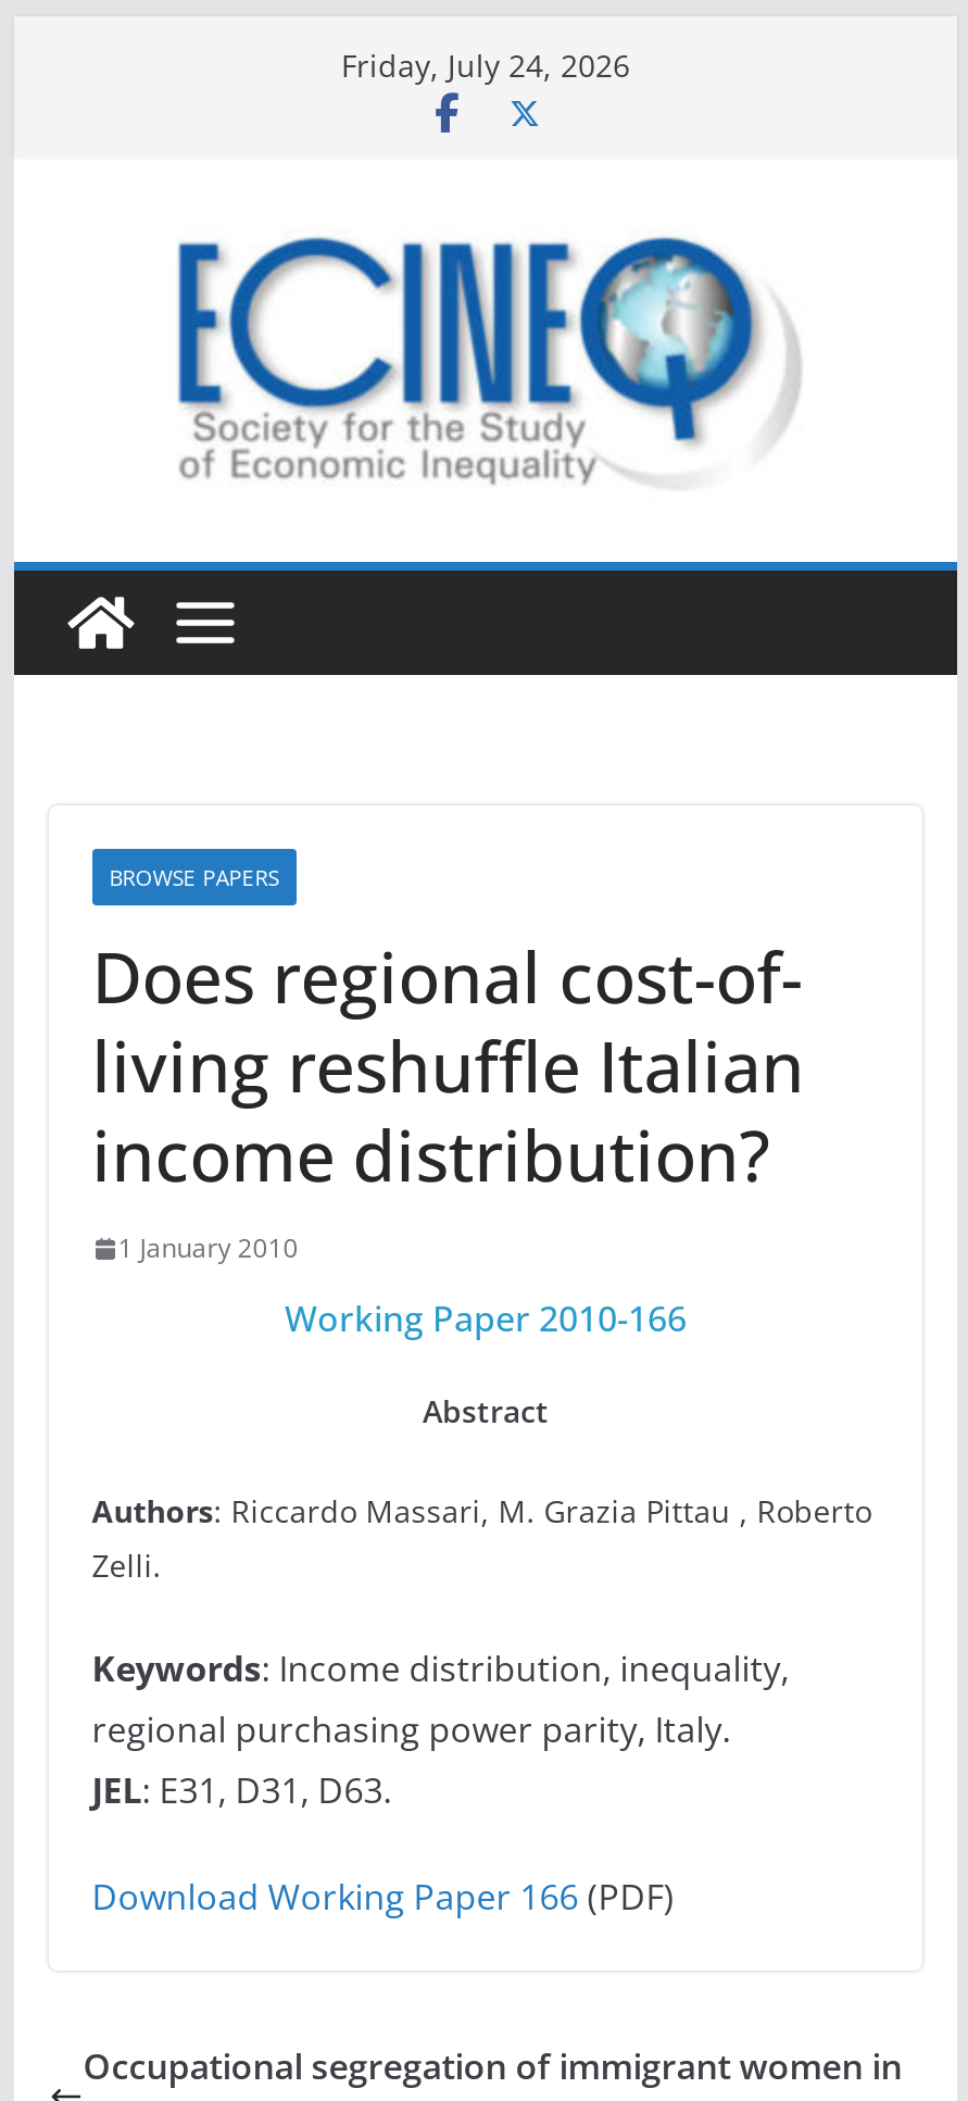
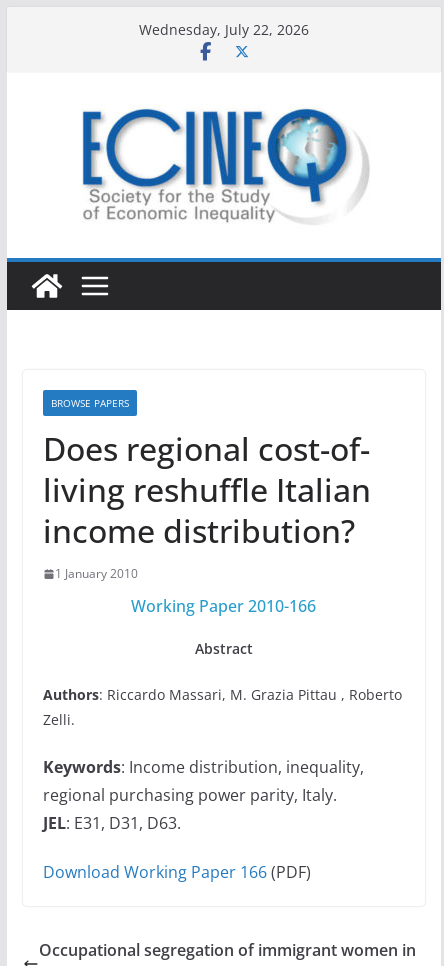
[341,45,630,86] Friday, July 24, 2026 -> [139,20,309,39] Wednesday, July 22, 2026

